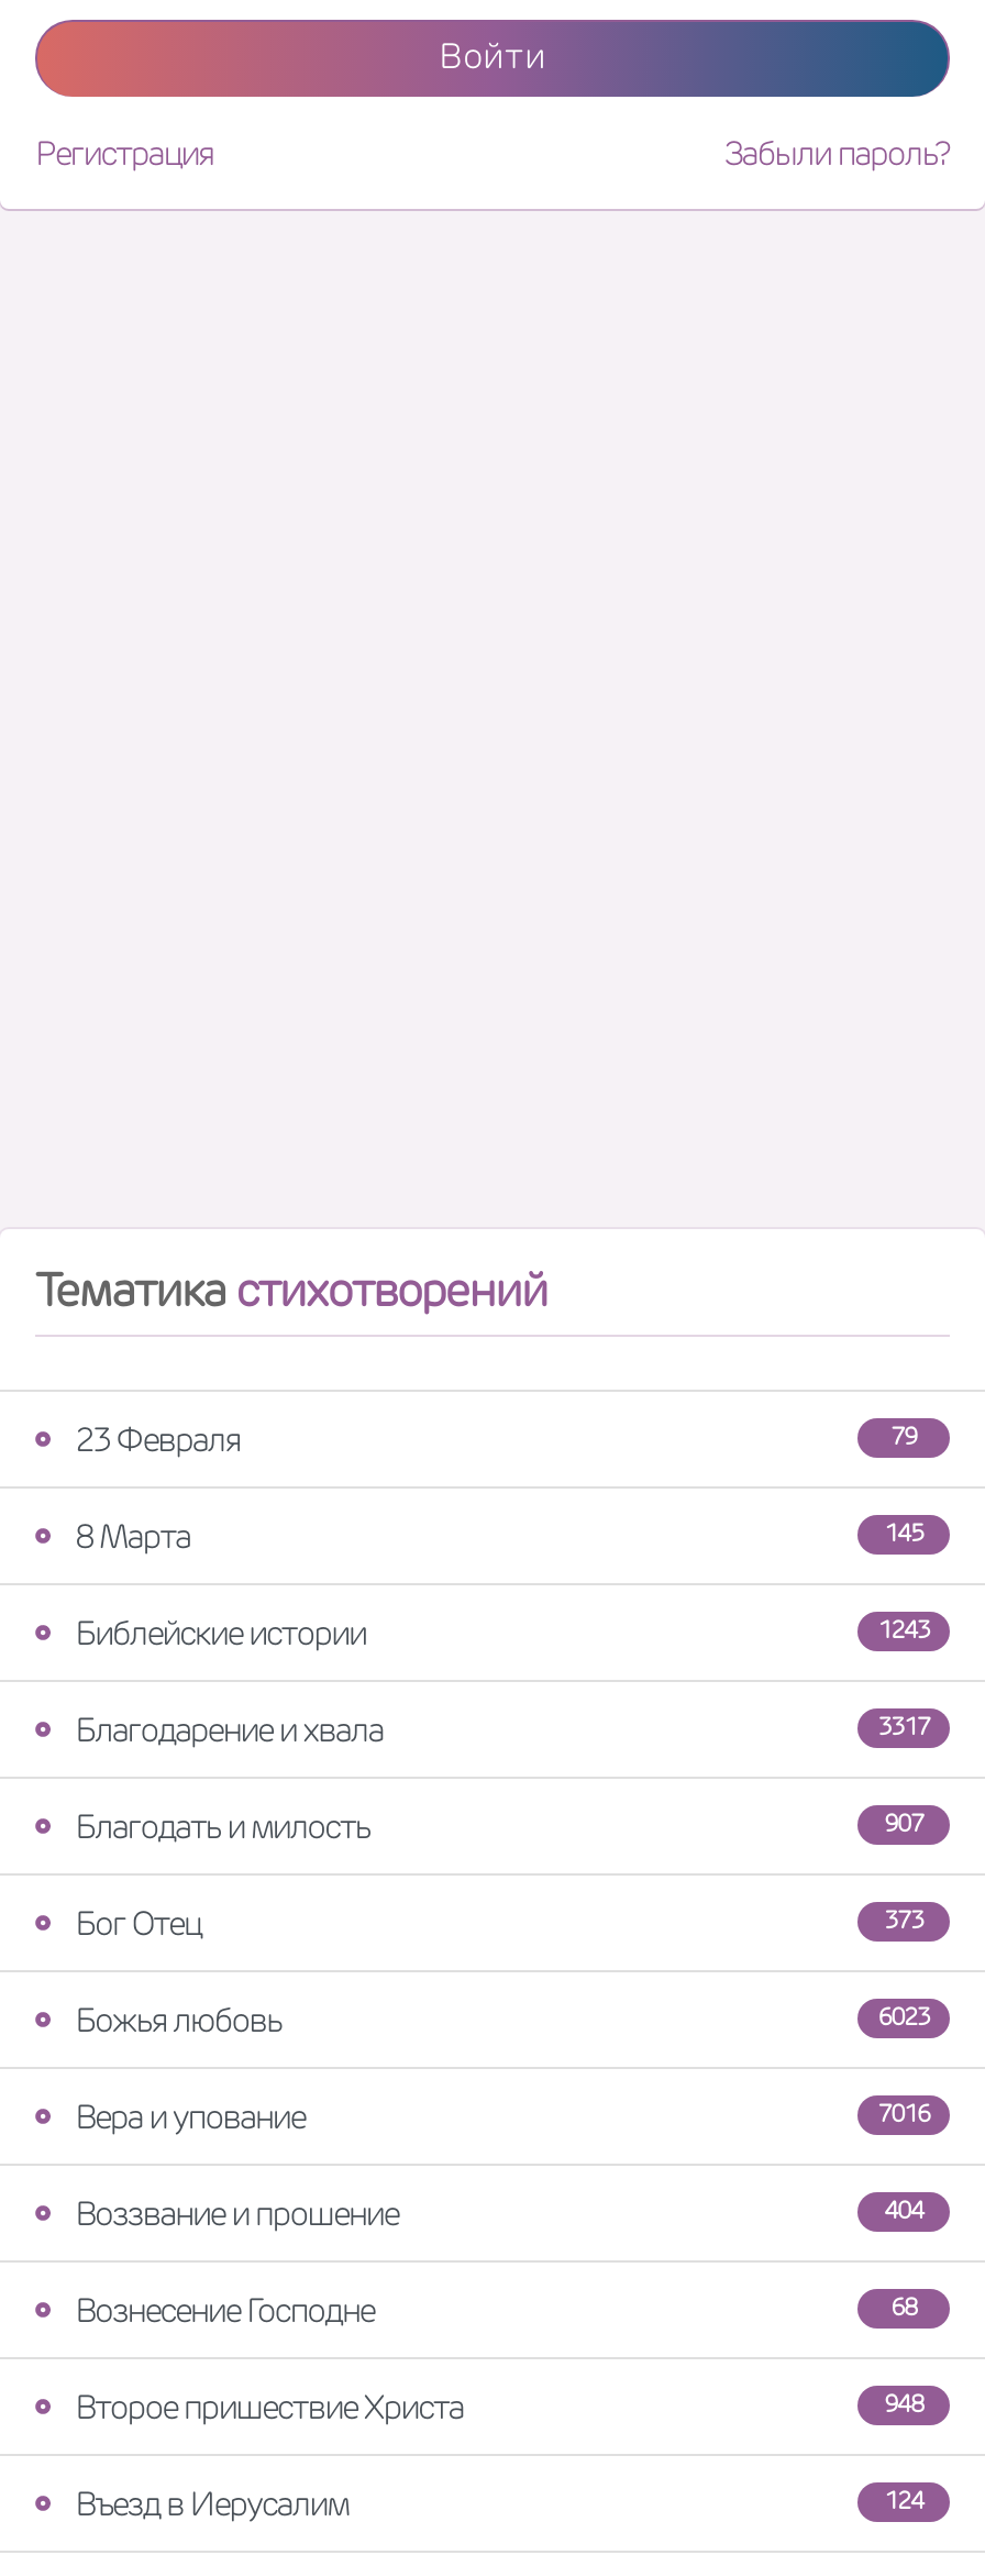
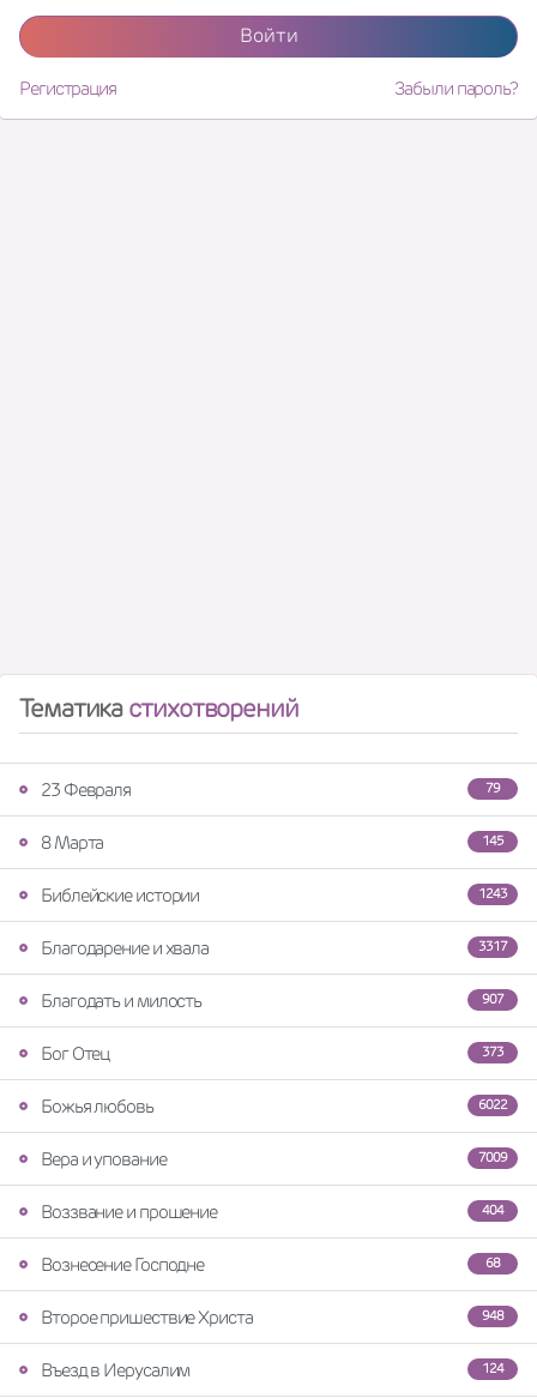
[878,2002,930,2033] 6023 -> [479,1096,507,1113] 6022
[878,2099,930,2130] 7016 -> [479,1149,507,1166] 7009

